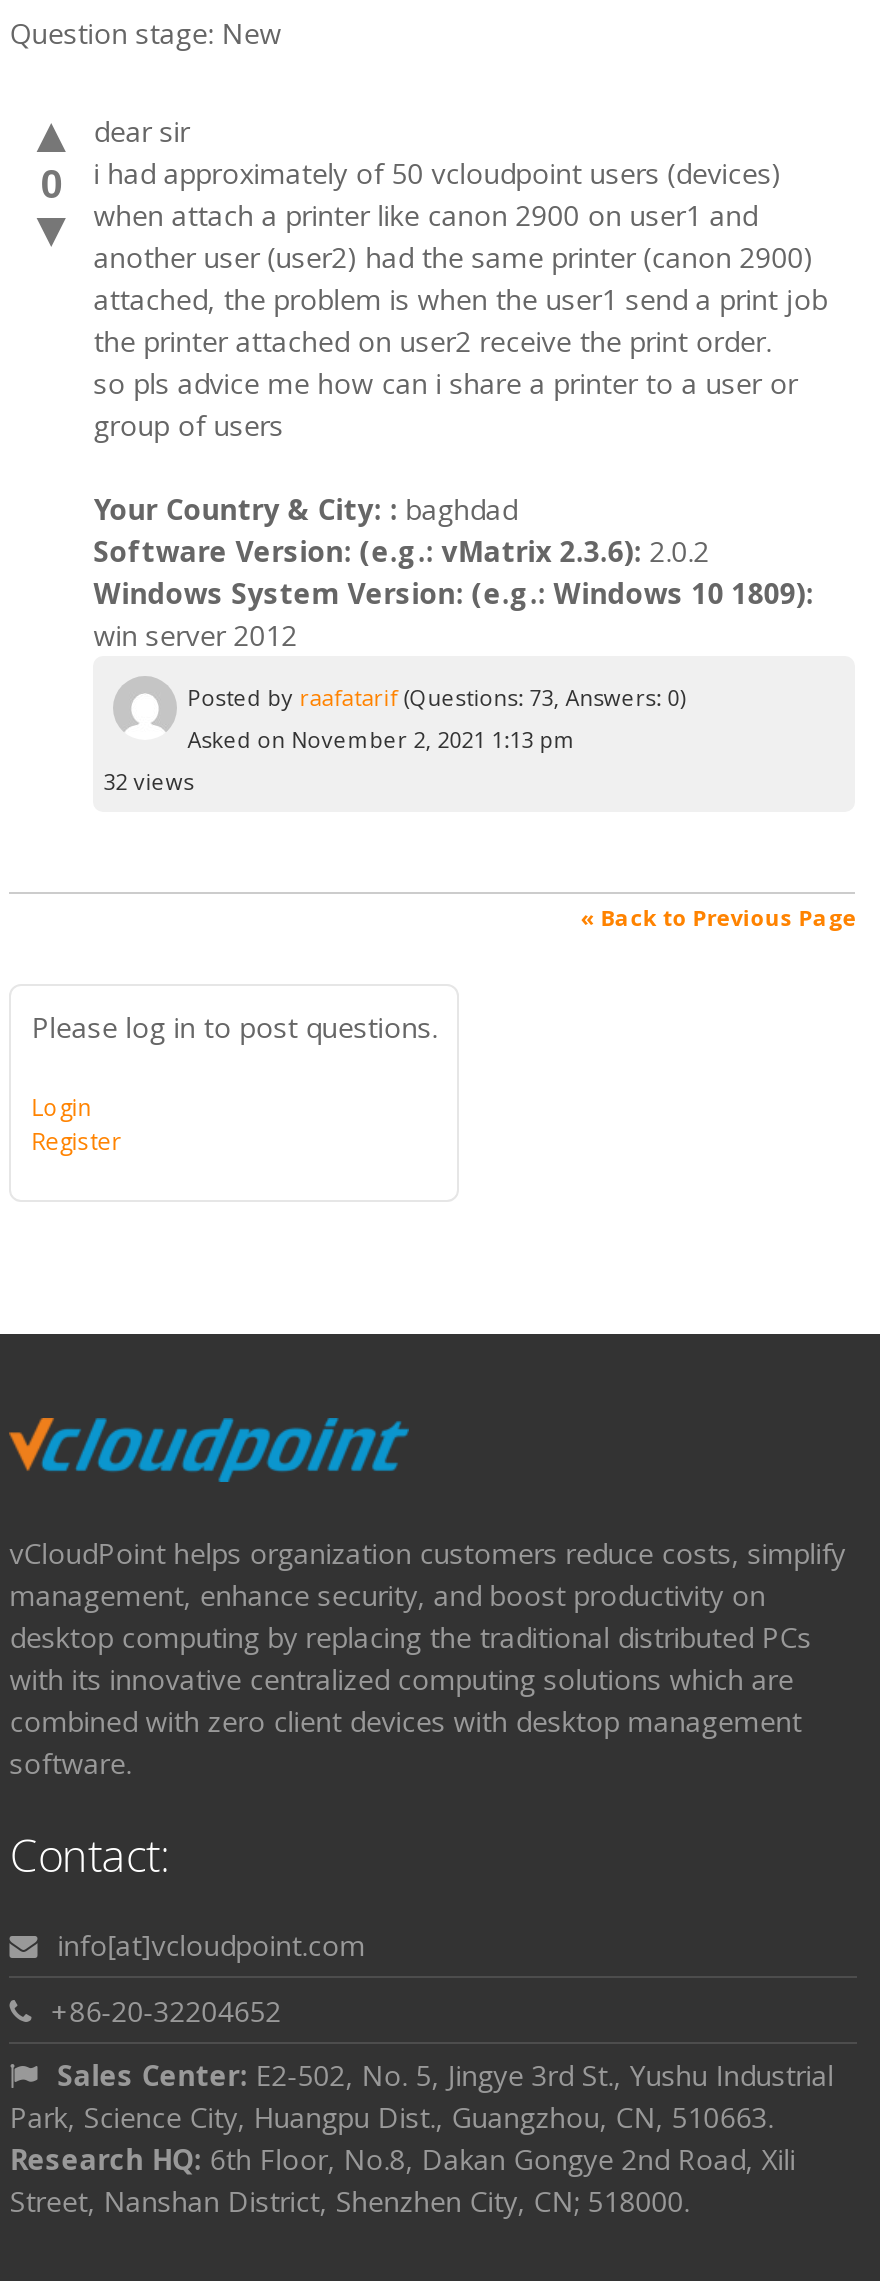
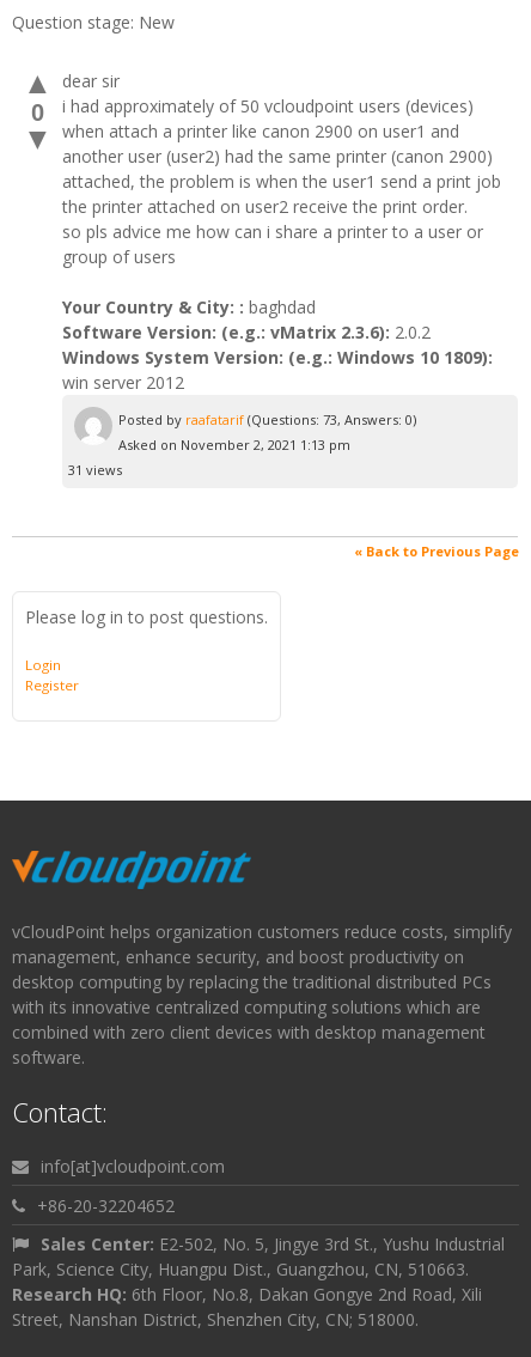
[103,765,193,795] 32 views -> [68,460,122,478] 31 views

